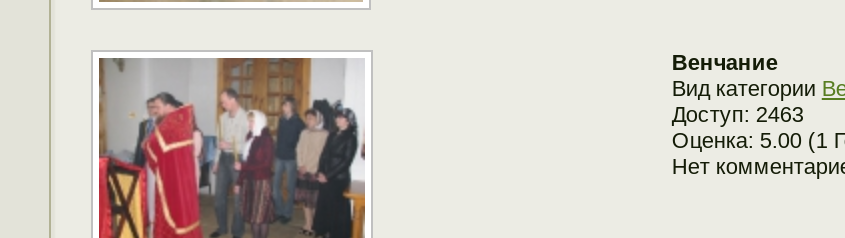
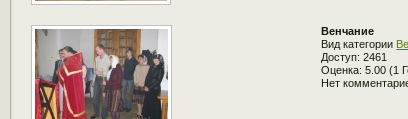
[672,103,804,127] Доступ: 2463 -> [321,51,387,63] Доступ: 2461

